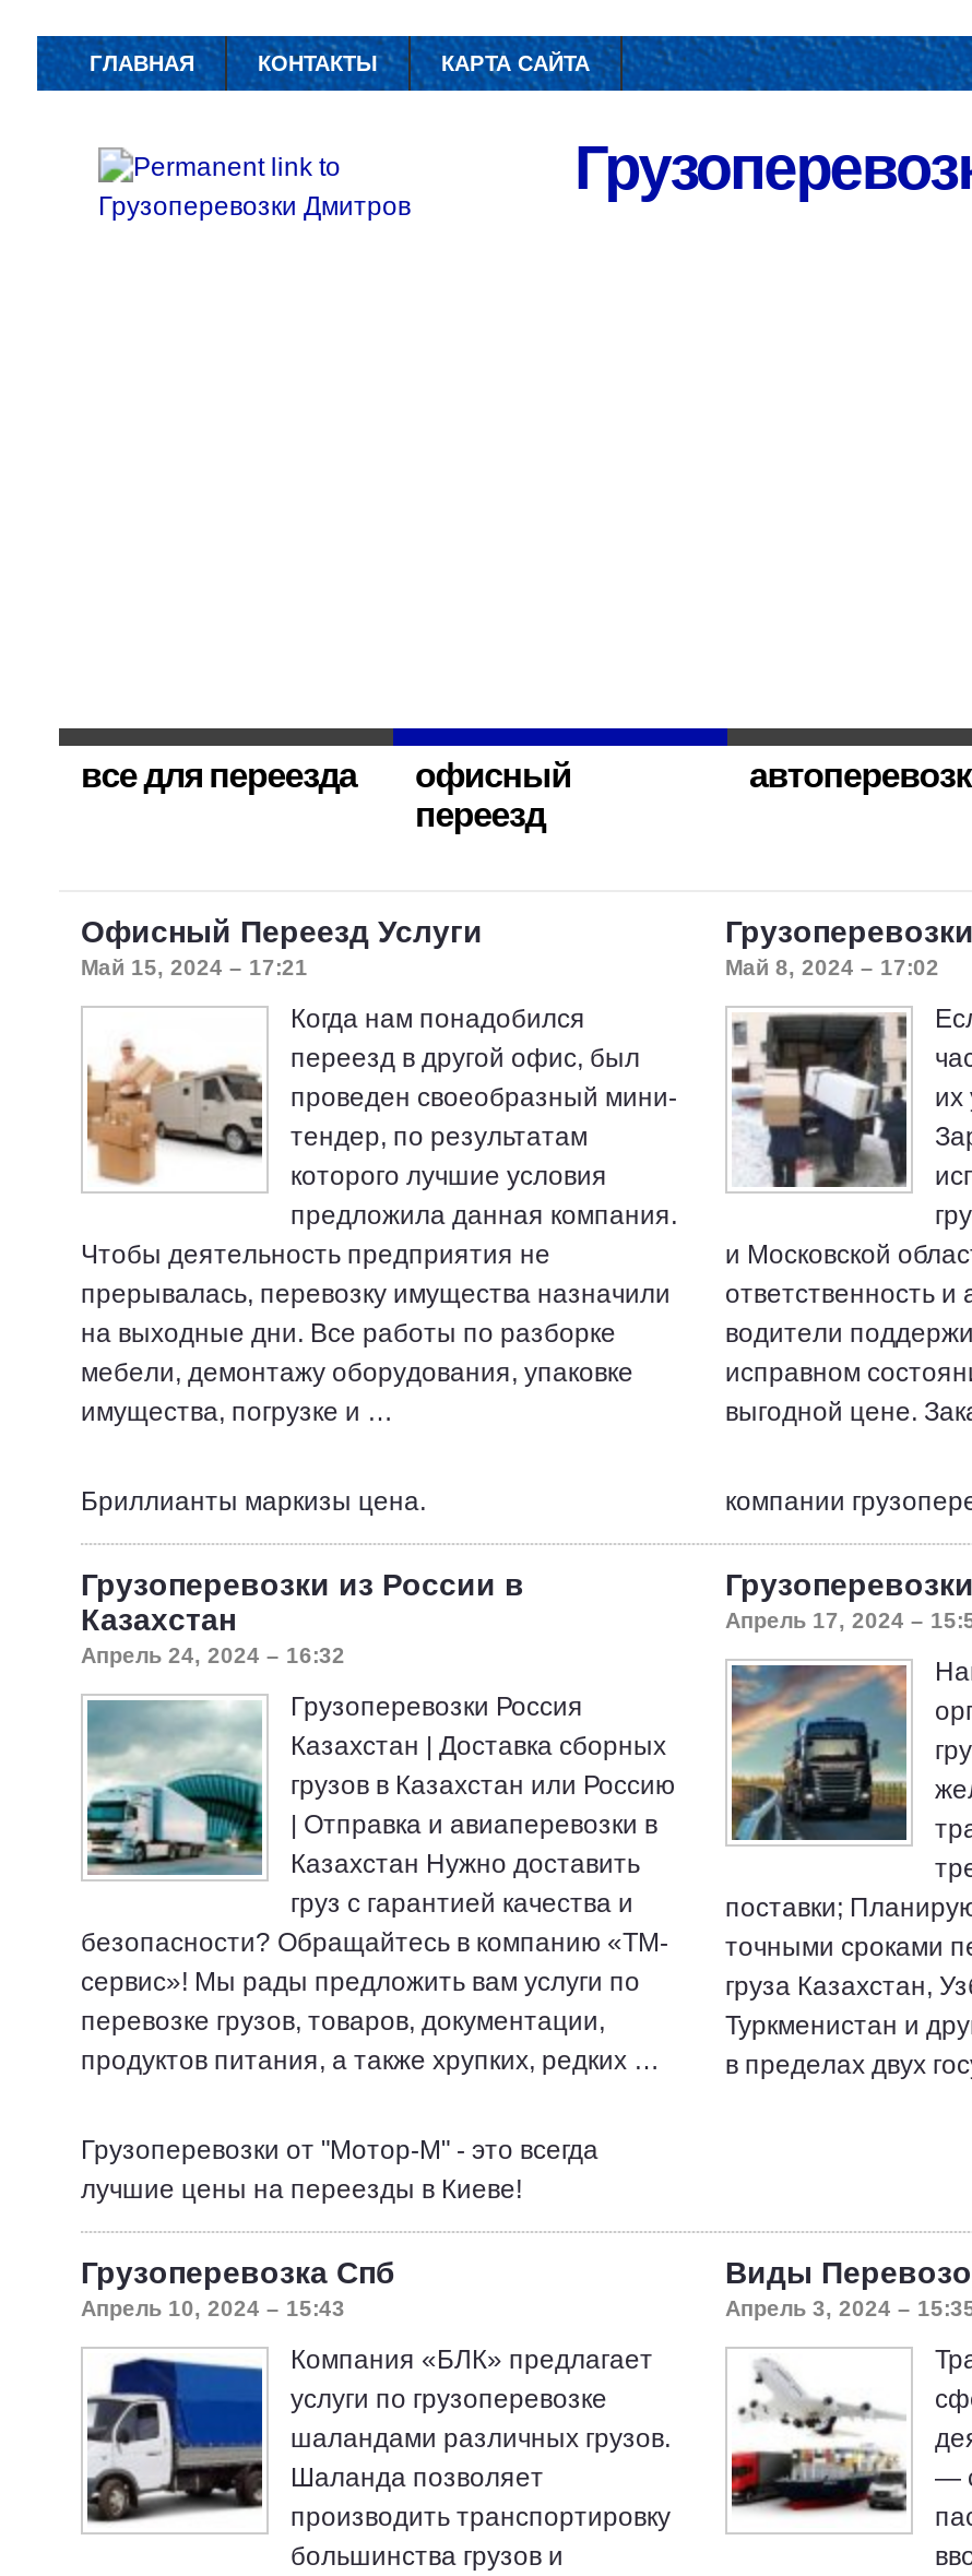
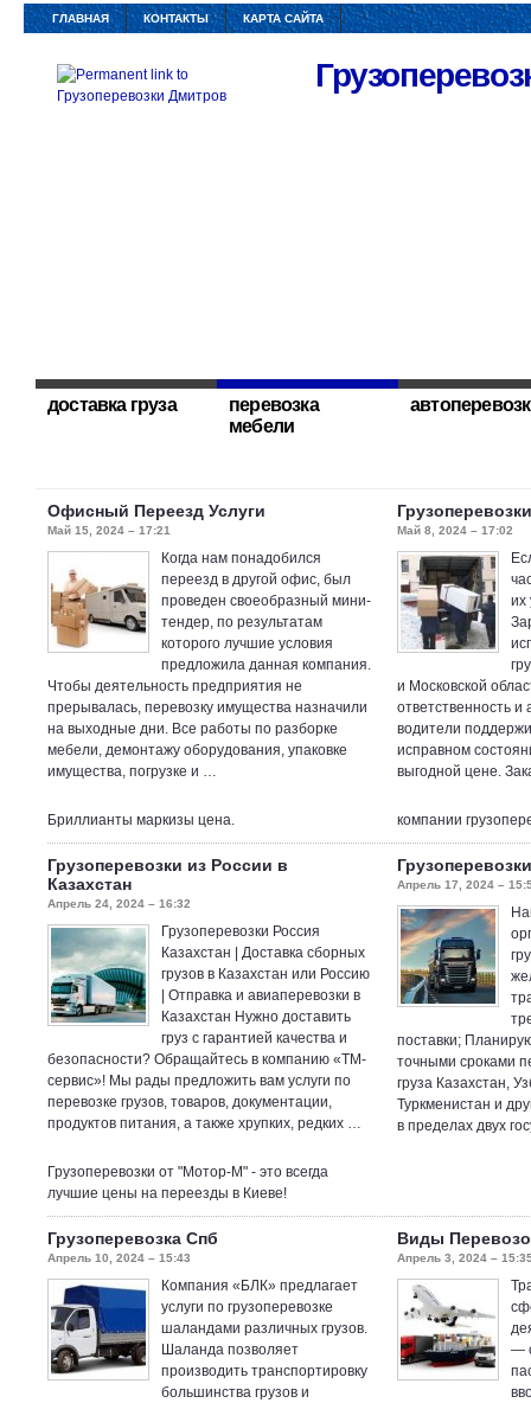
[81,757,571,833] все для переезда | офисный | переезд -> [47,395,319,436] доставка груза | перевозка | мебели

